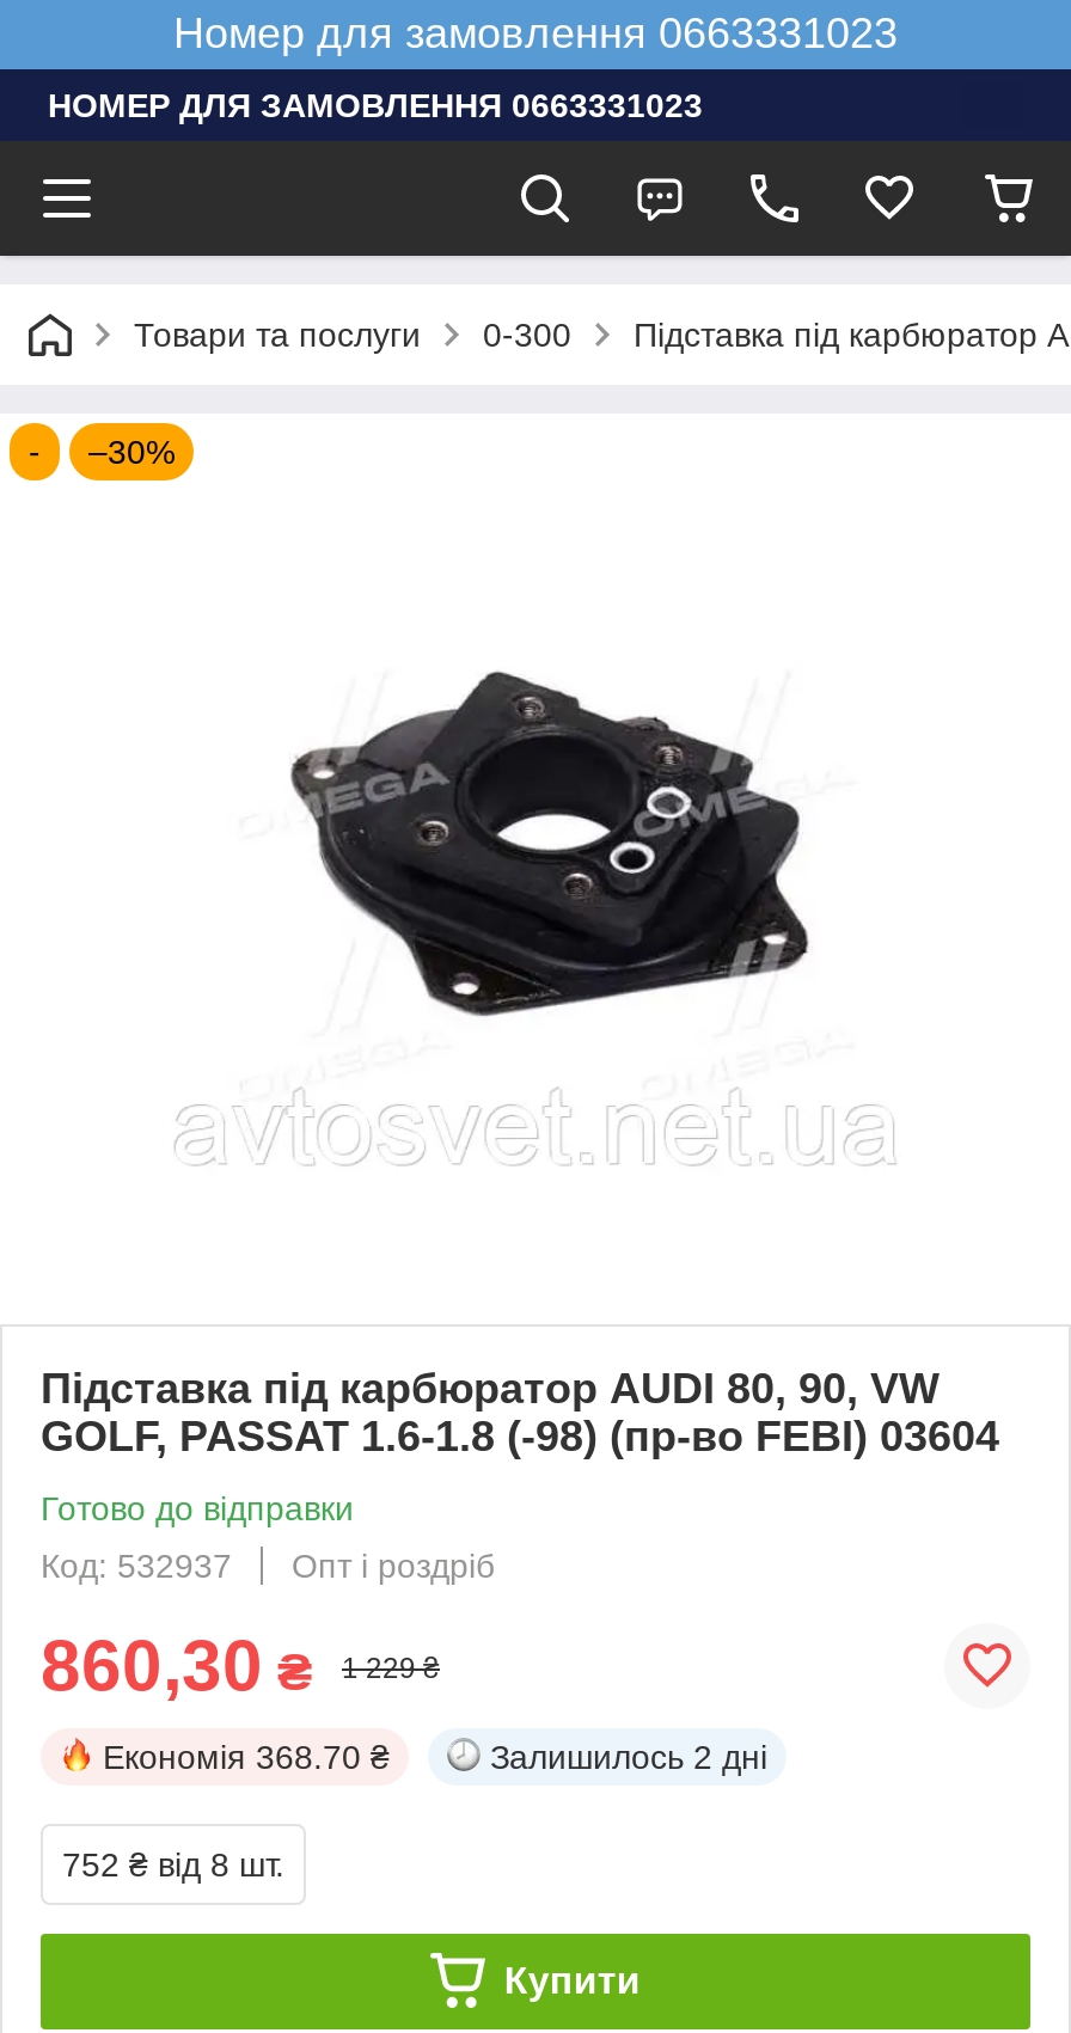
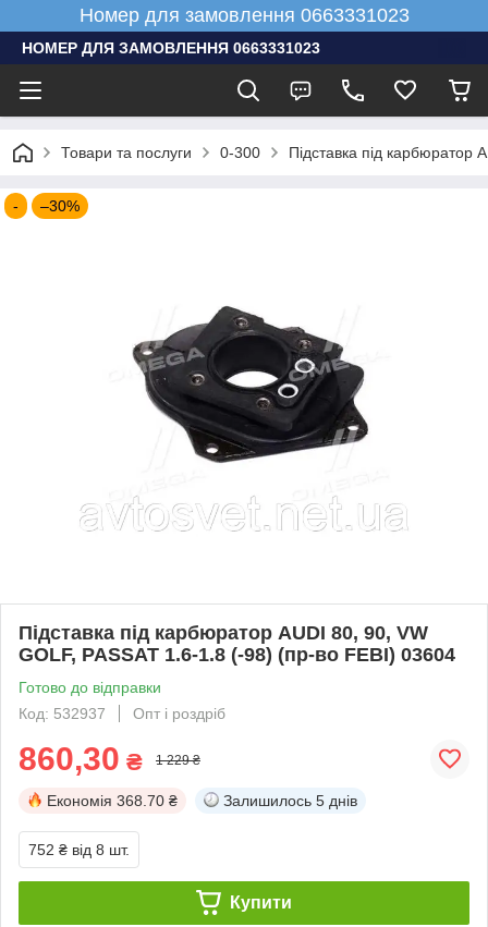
[490,1737,767,1776] Залишилось 2 дні -> [223,792,357,809] Залишилось 5 днів

